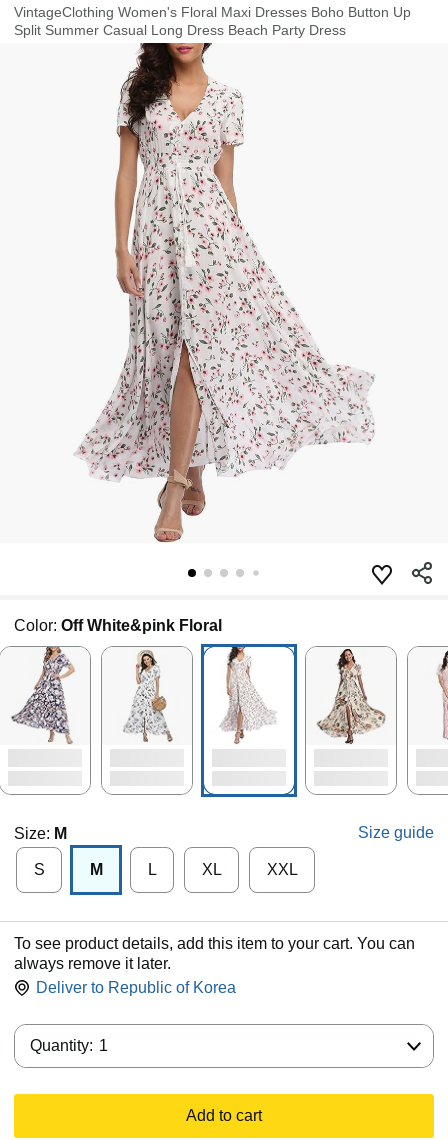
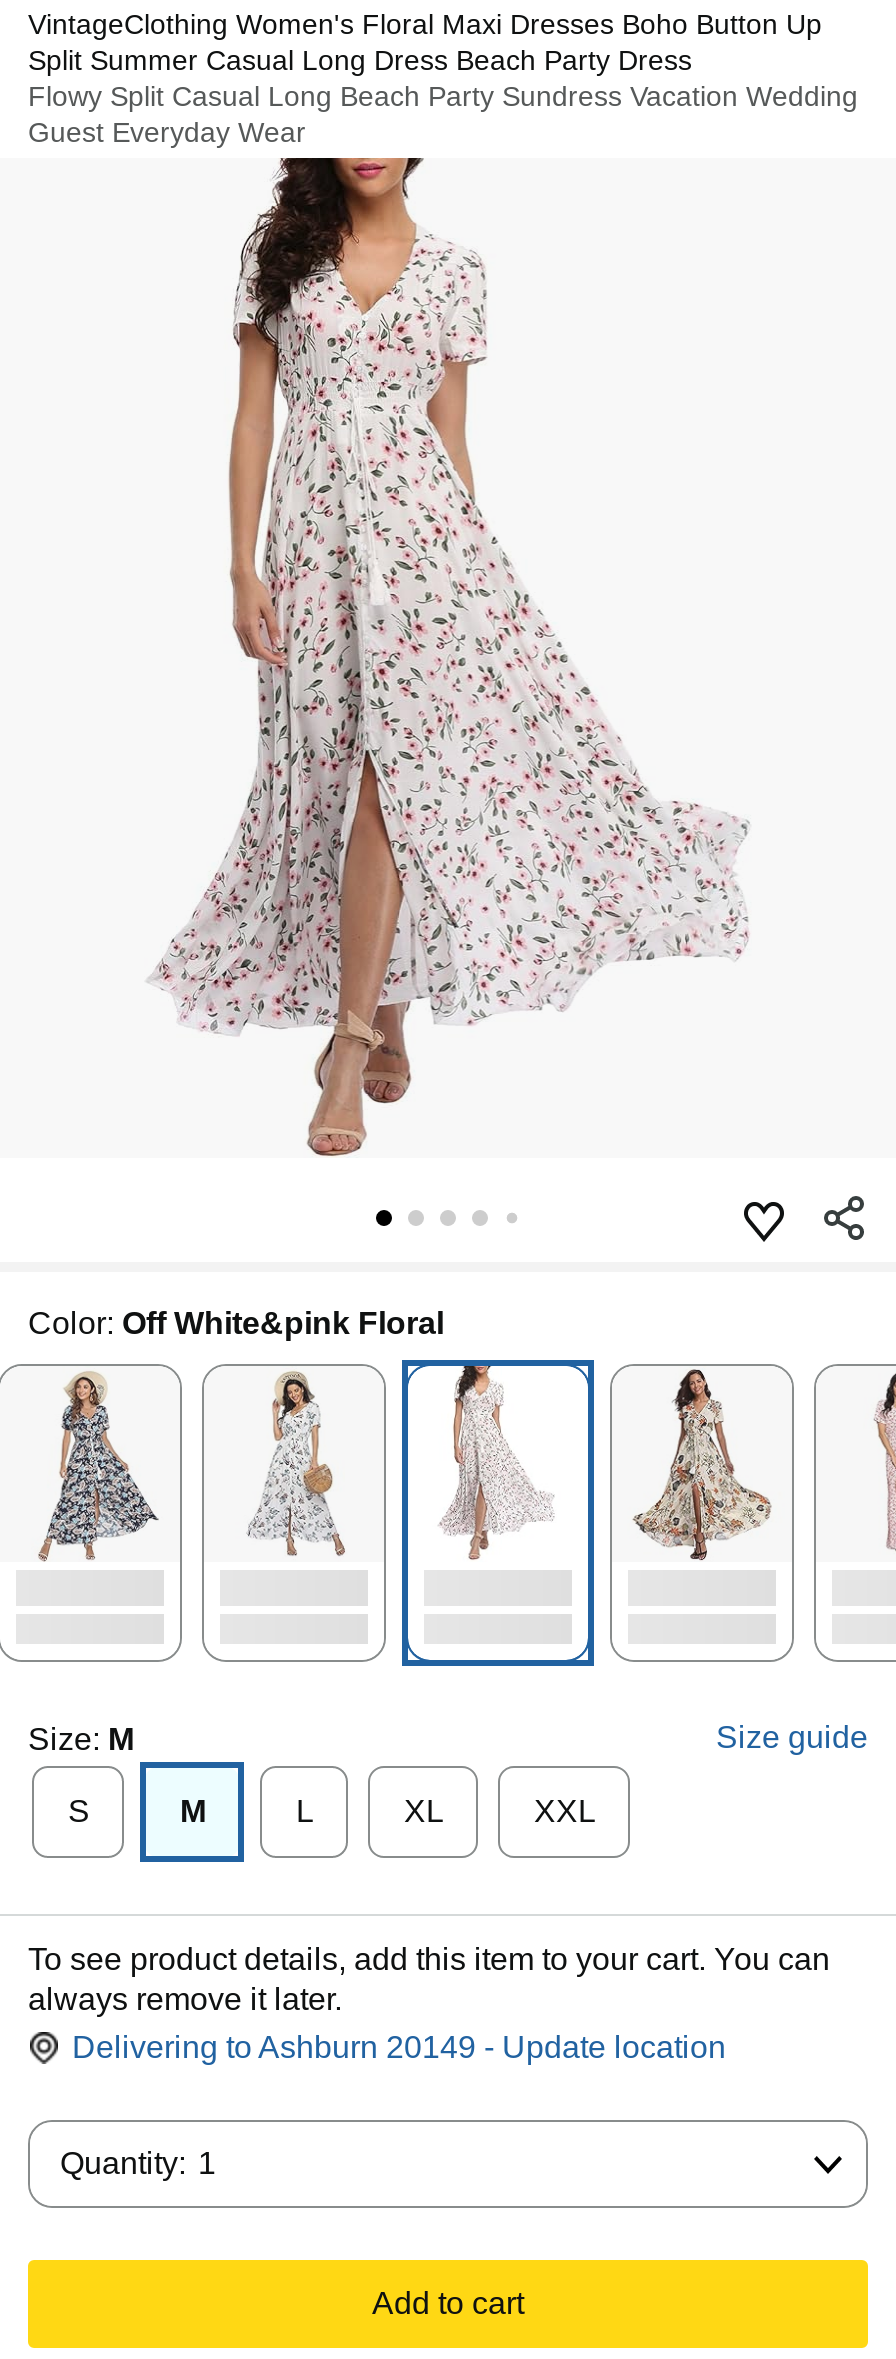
none -> [28,80,858,148] Flowy Split Casual Long Beach Party Sundress Vacation Wedding | Guest Everyday Wear
[11,646,78,745] [image] -> [24,1366,158,1562] [image]
[36,979,236,996] Deliver to Republic of Korea -> [72,2030,726,2064] Delivering to Ashburn 20149 - Update location

